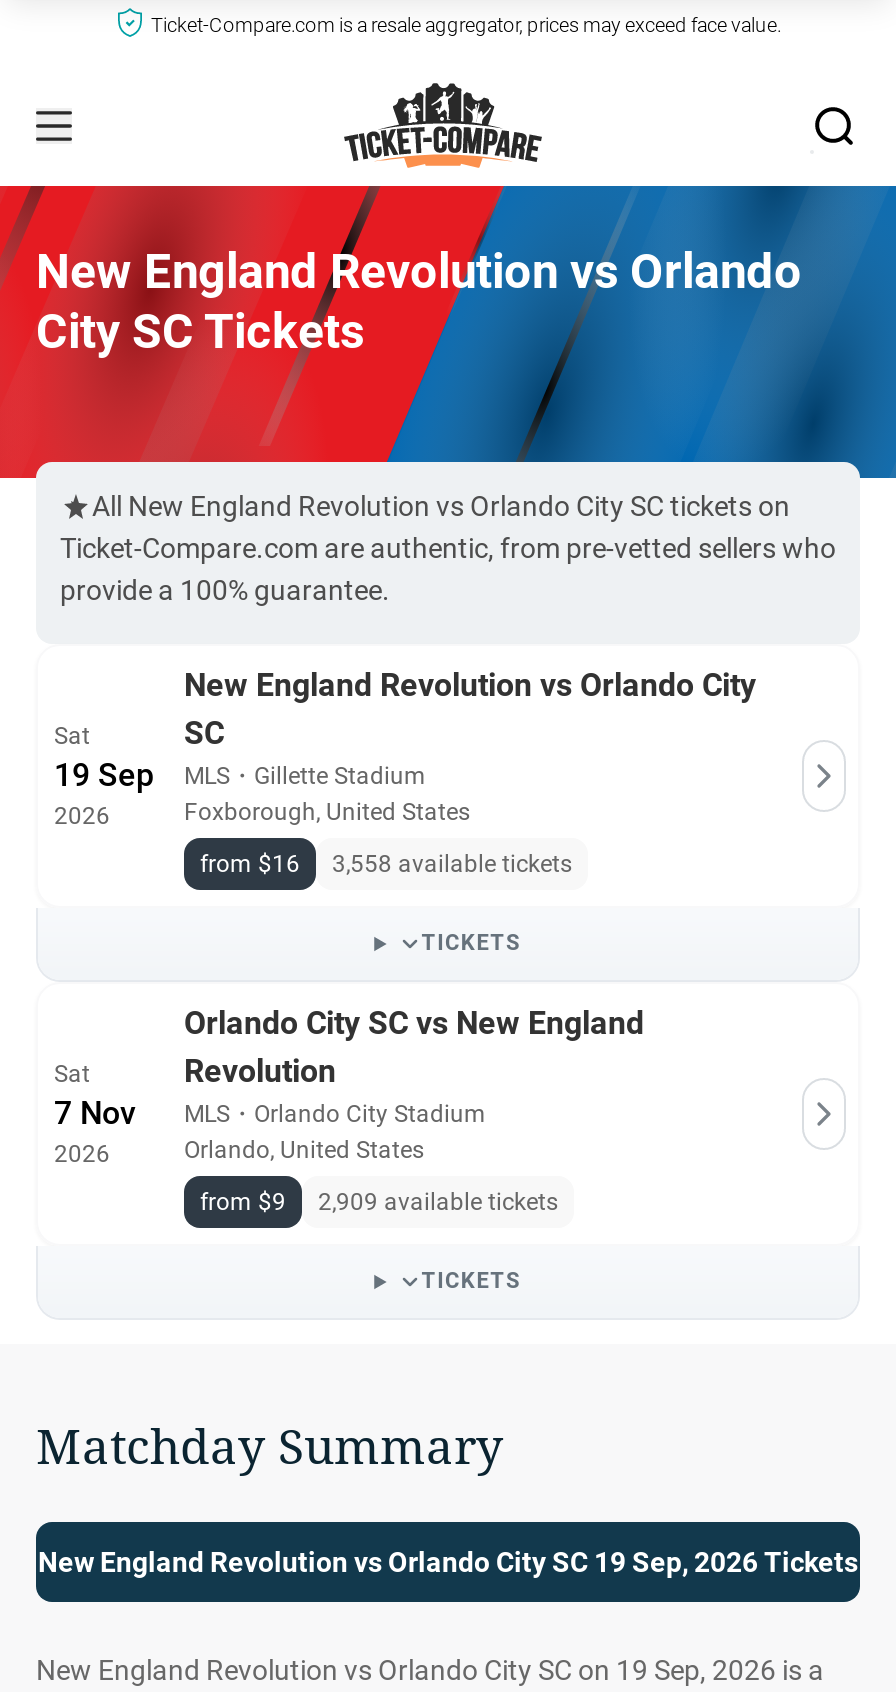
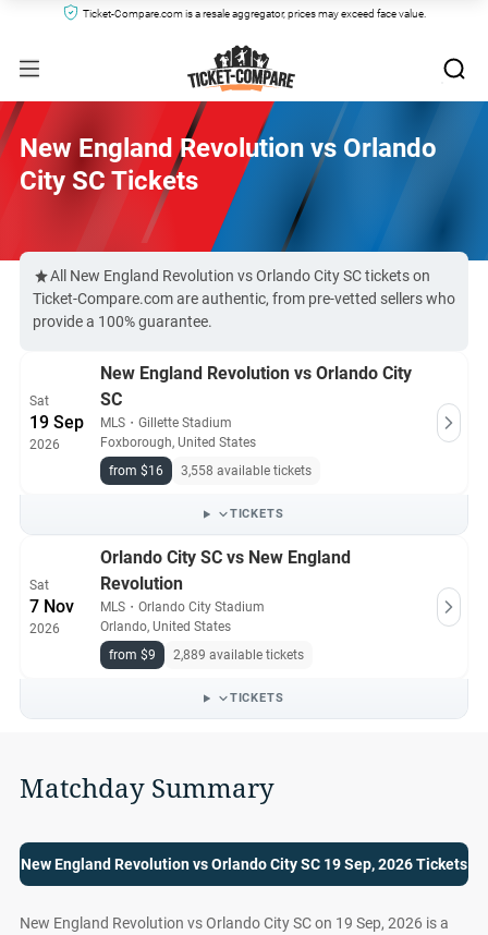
[318,1188,558,1216] 2,909 available tickets -> [173,647,304,663] 2,889 available tickets

